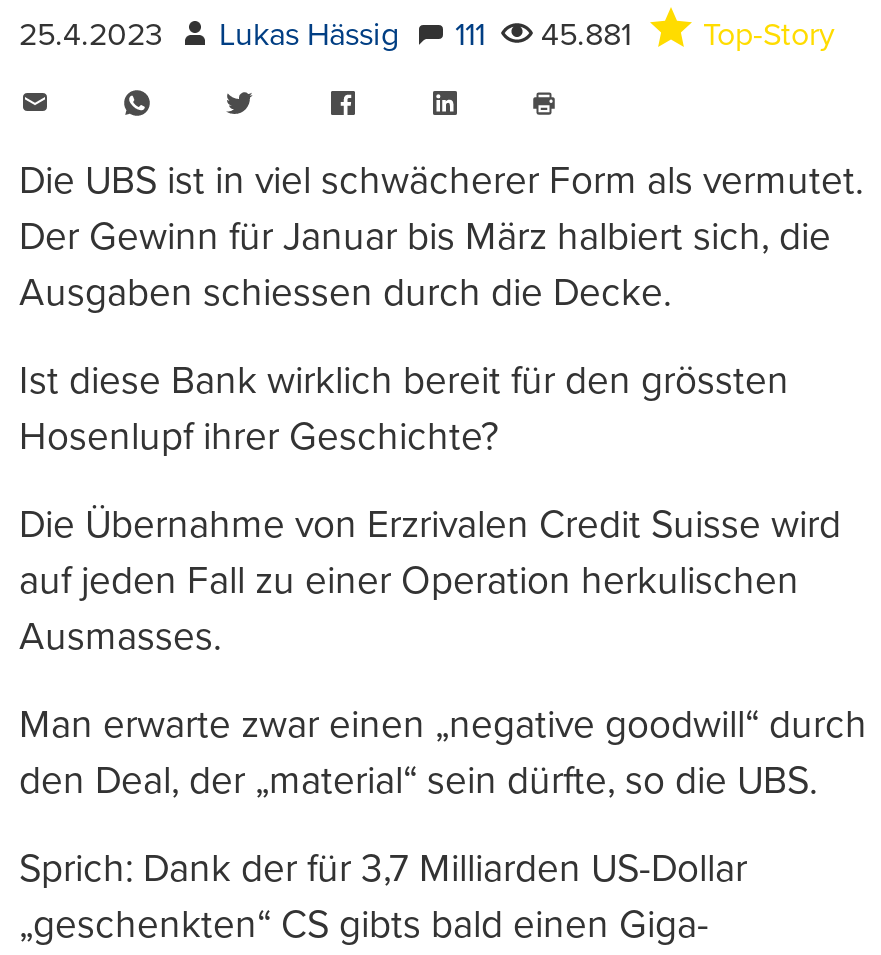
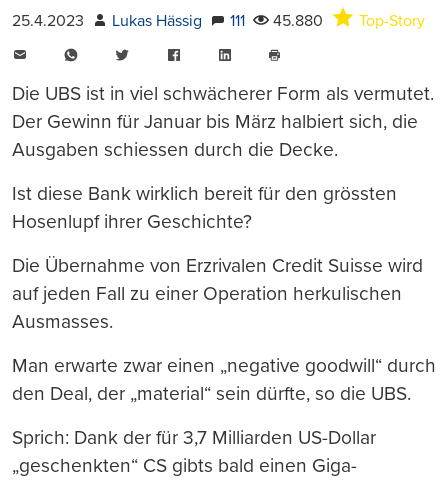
[19,15,835,55] 25.4.2023 Lukas Hässig 111 45.881 Top-Story -> [12,11,425,31] 25.4.2023 Lukas Hässig 111 45.880 Top-Story

